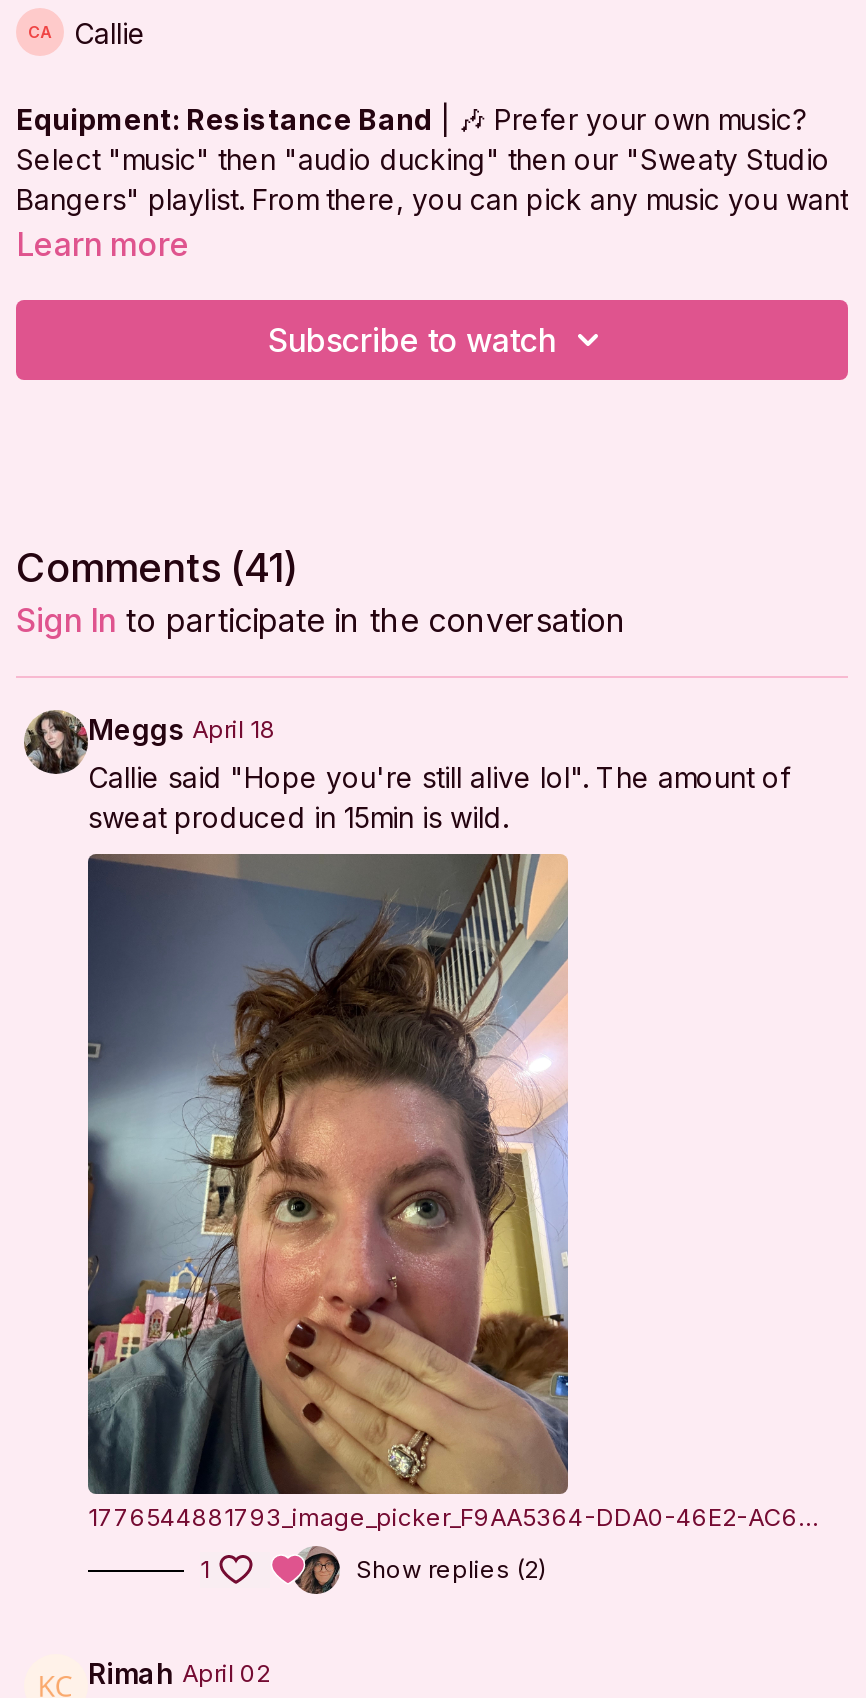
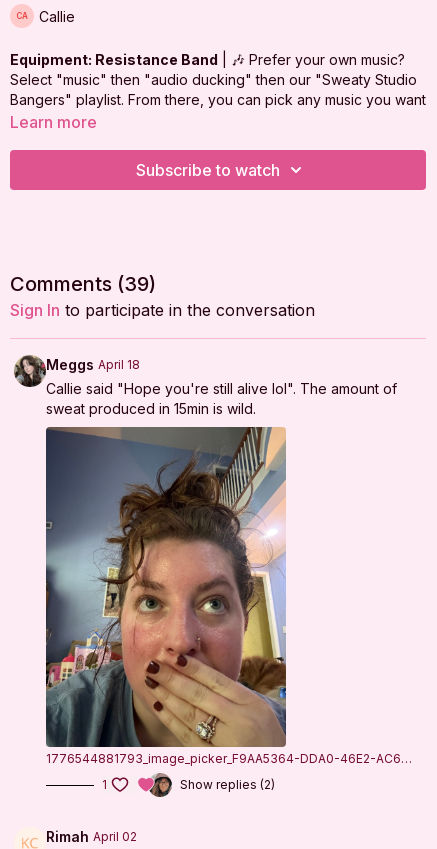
[16,544,298,592] Comments (41) -> [10,272,156,296] Comments (39)

